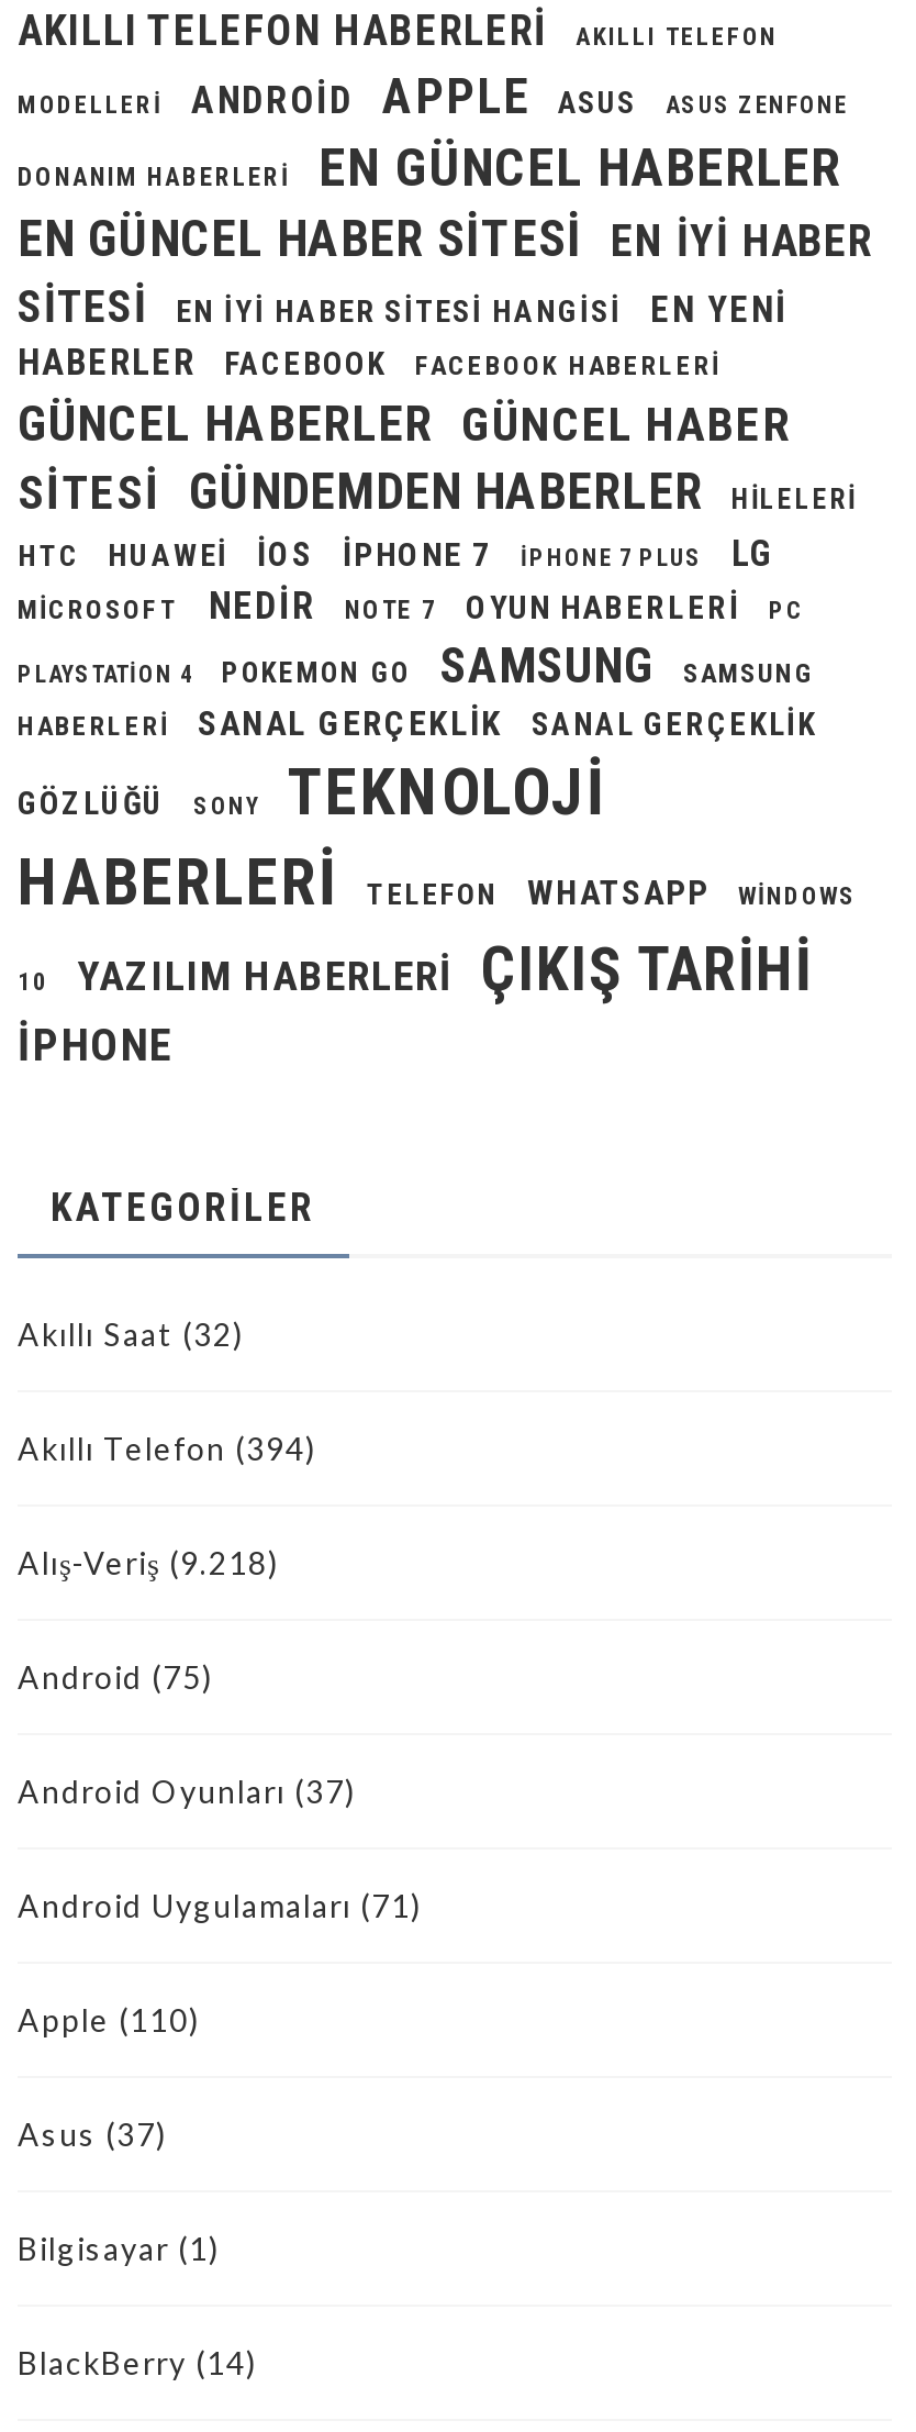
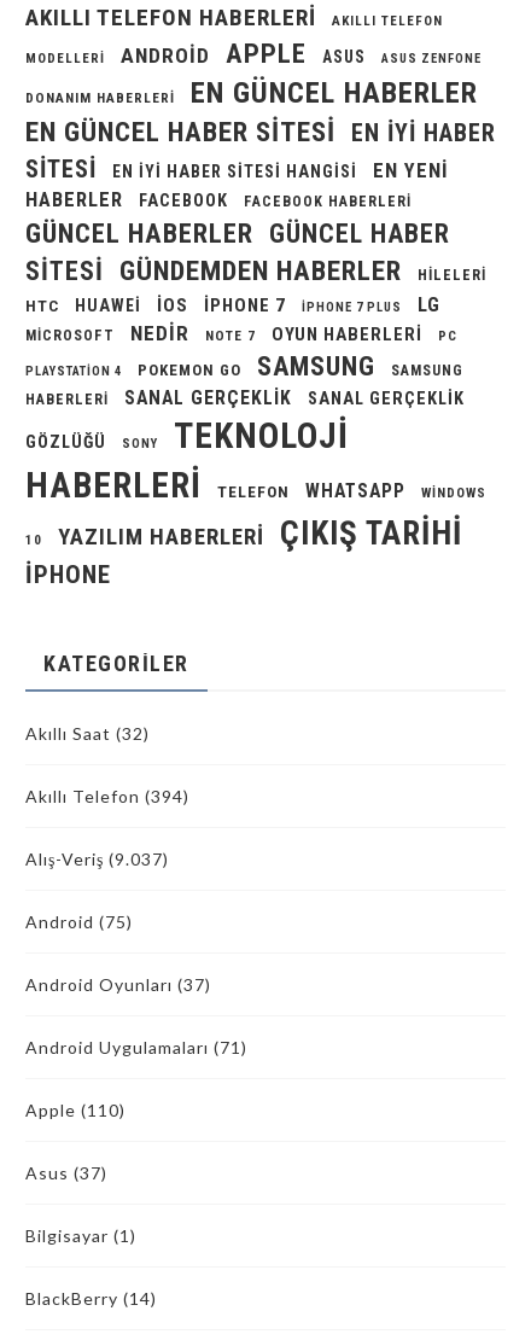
[18,1545,279,1582] Alış-Veriş (9.218) -> [25,849,169,869] Alış-Veriş (9.037)

